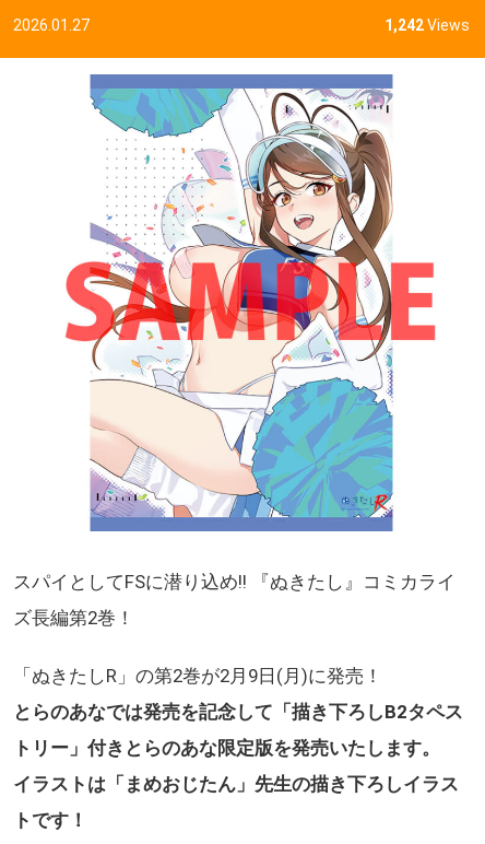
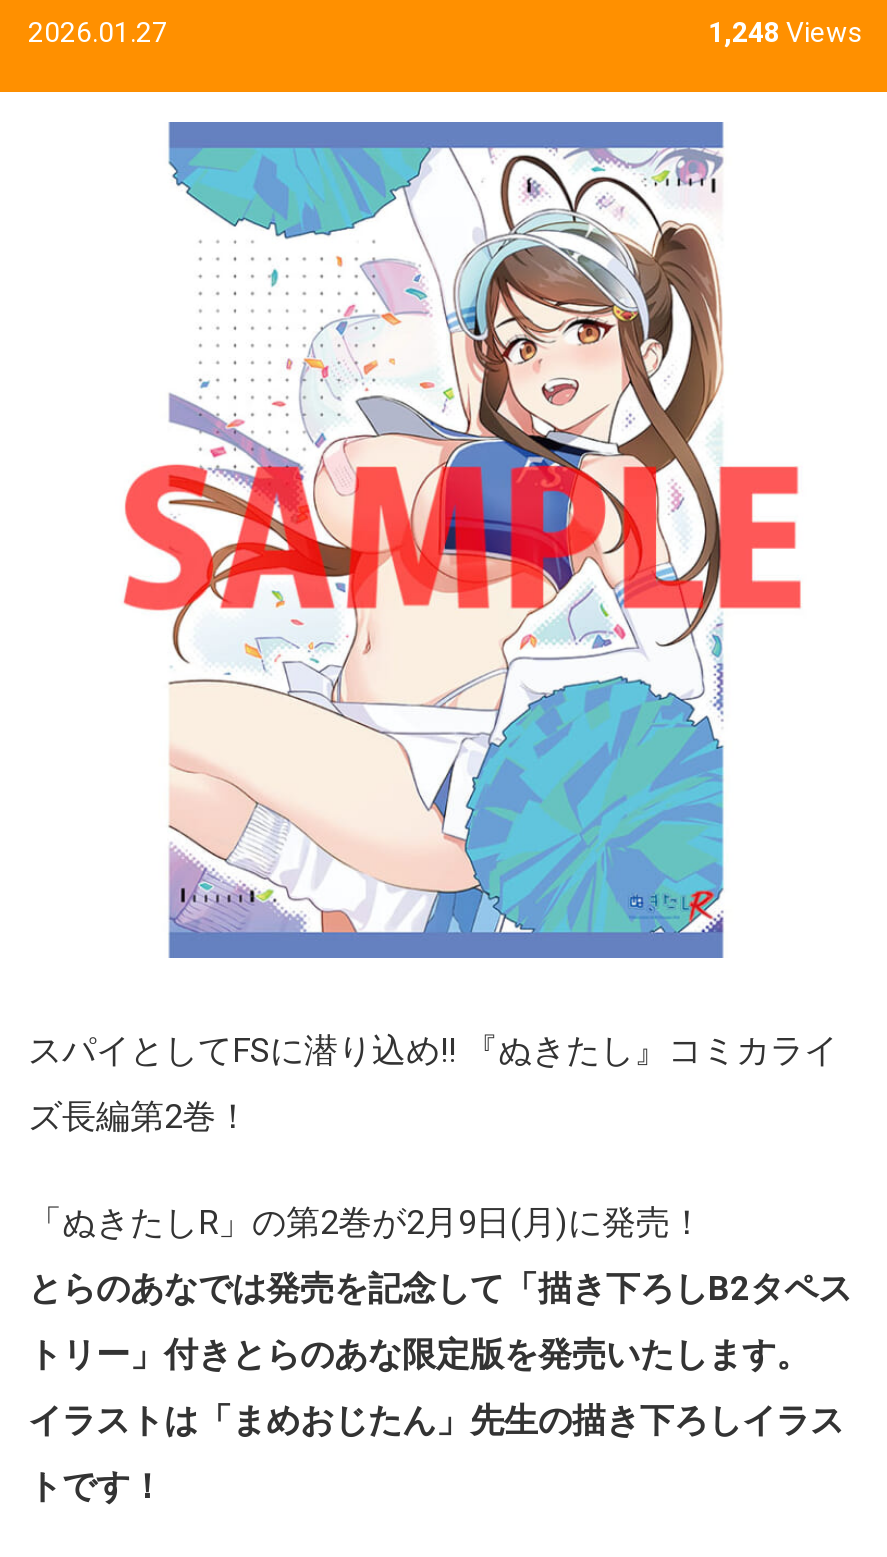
[385,16,470,34] 1,242 Views -> [708,16,864,48] 1,248 Views

